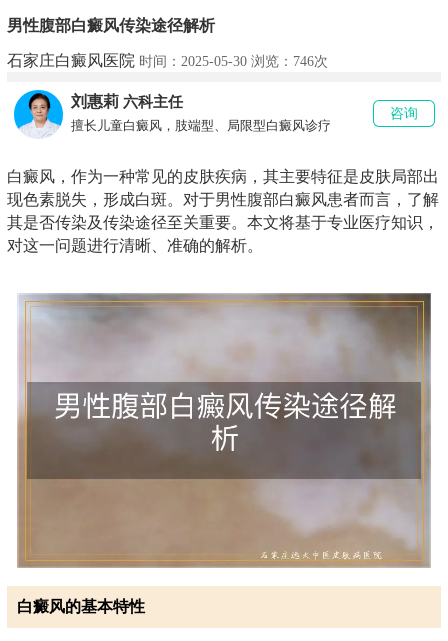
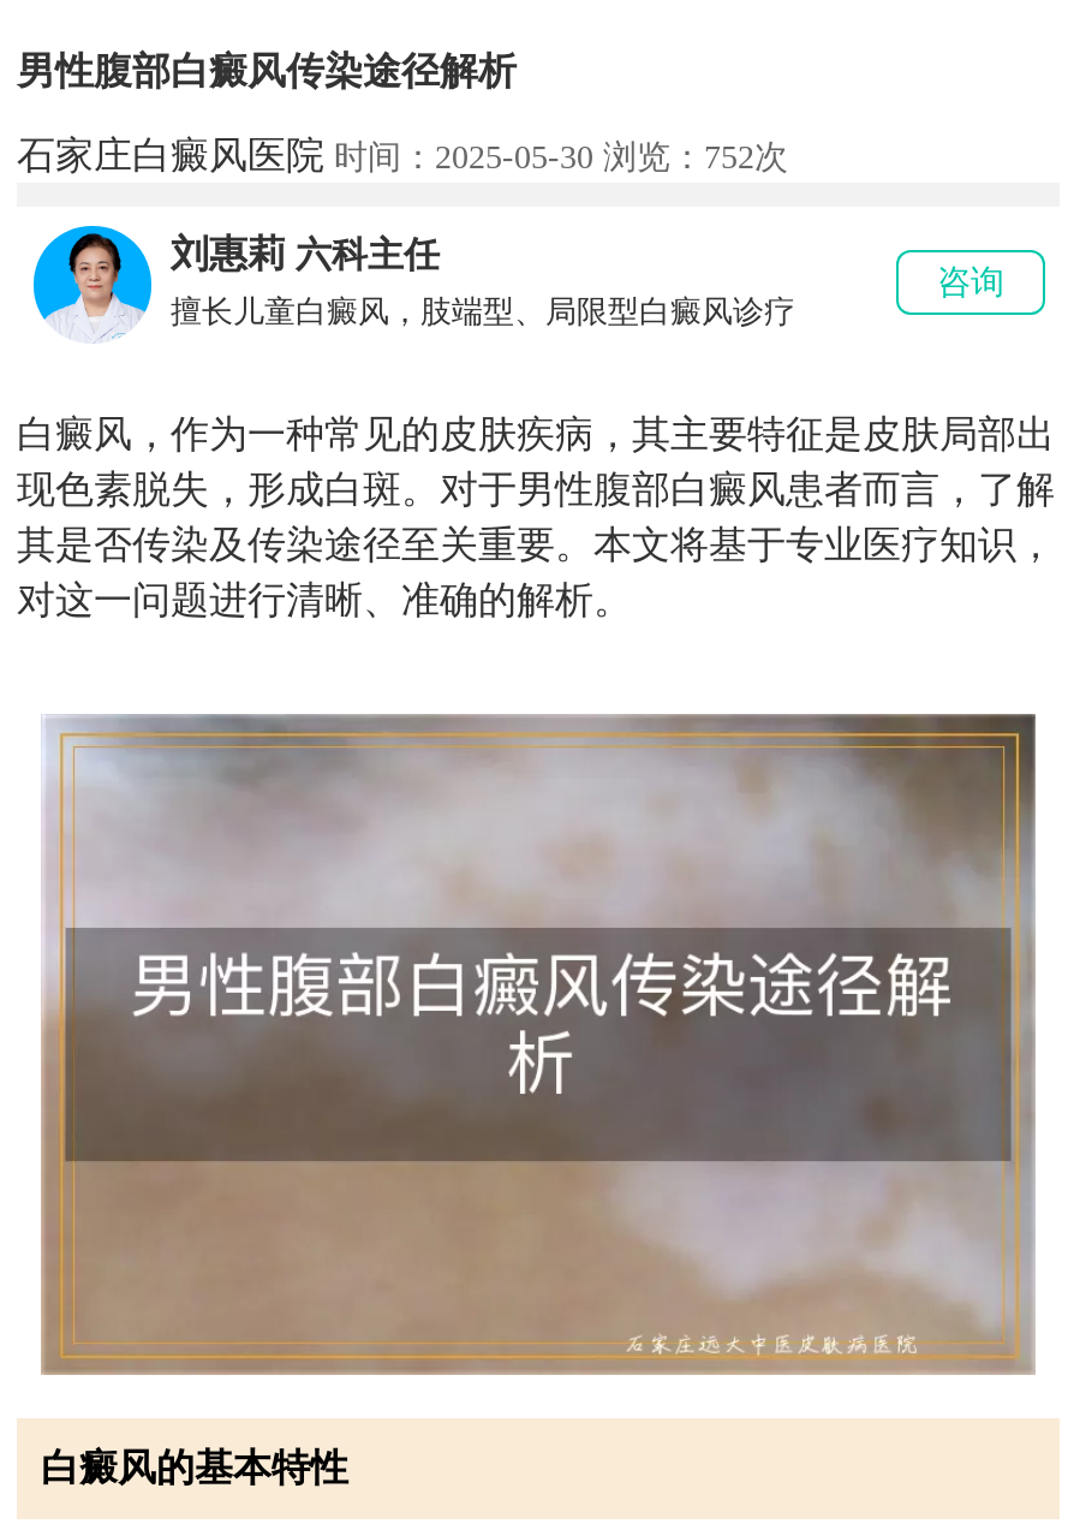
[7,52,328,69] 石家庄白癜风医院时间：2025-05-30 浏览：746次 -> [17,135,788,175] 石家庄白癜风医院时间：2025-05-30 浏览：752次

